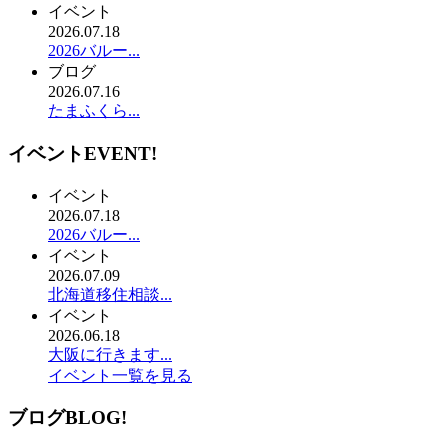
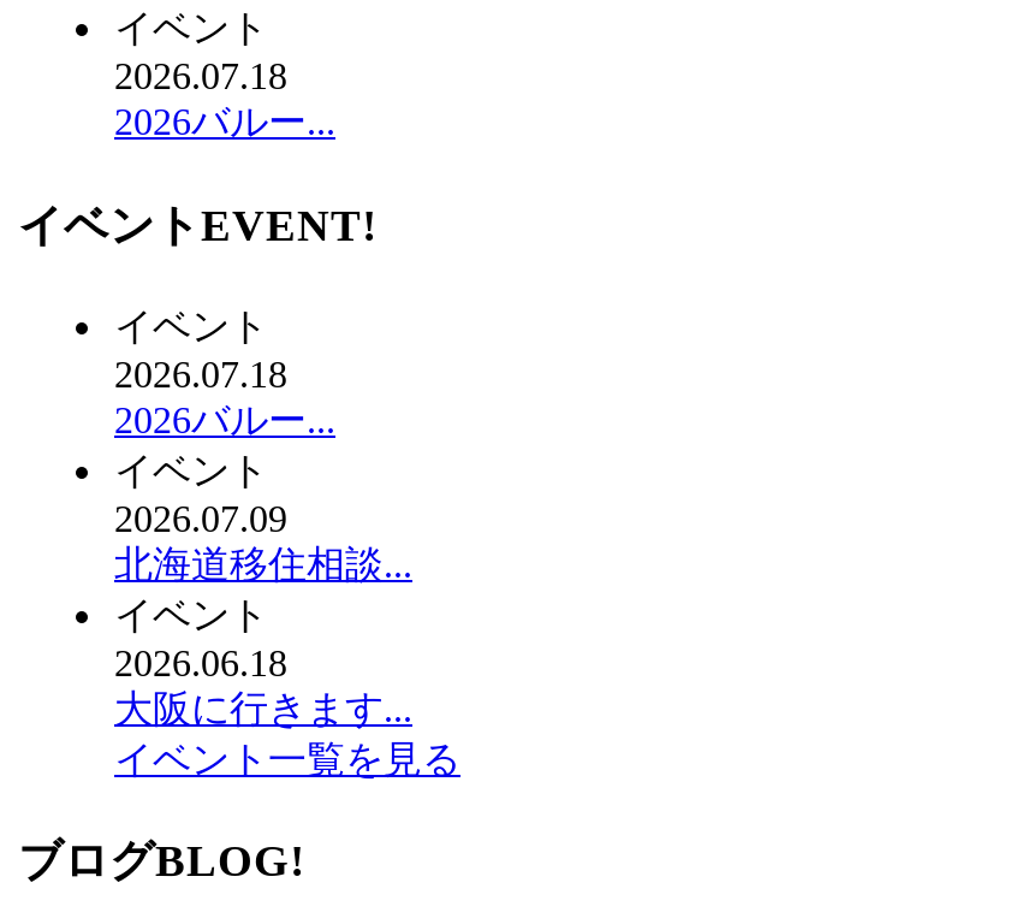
[48,63,140,119] ブログ | 2026.07.16 | たまふくら... -> none

